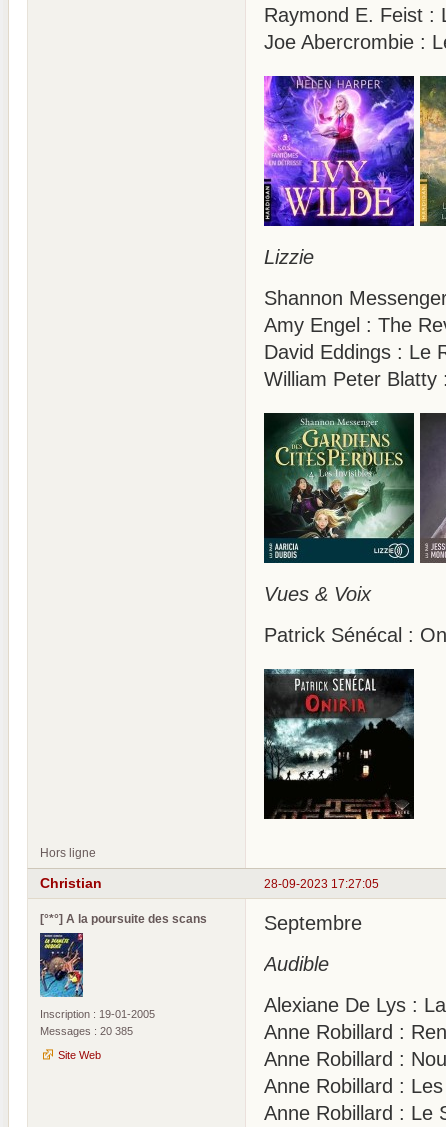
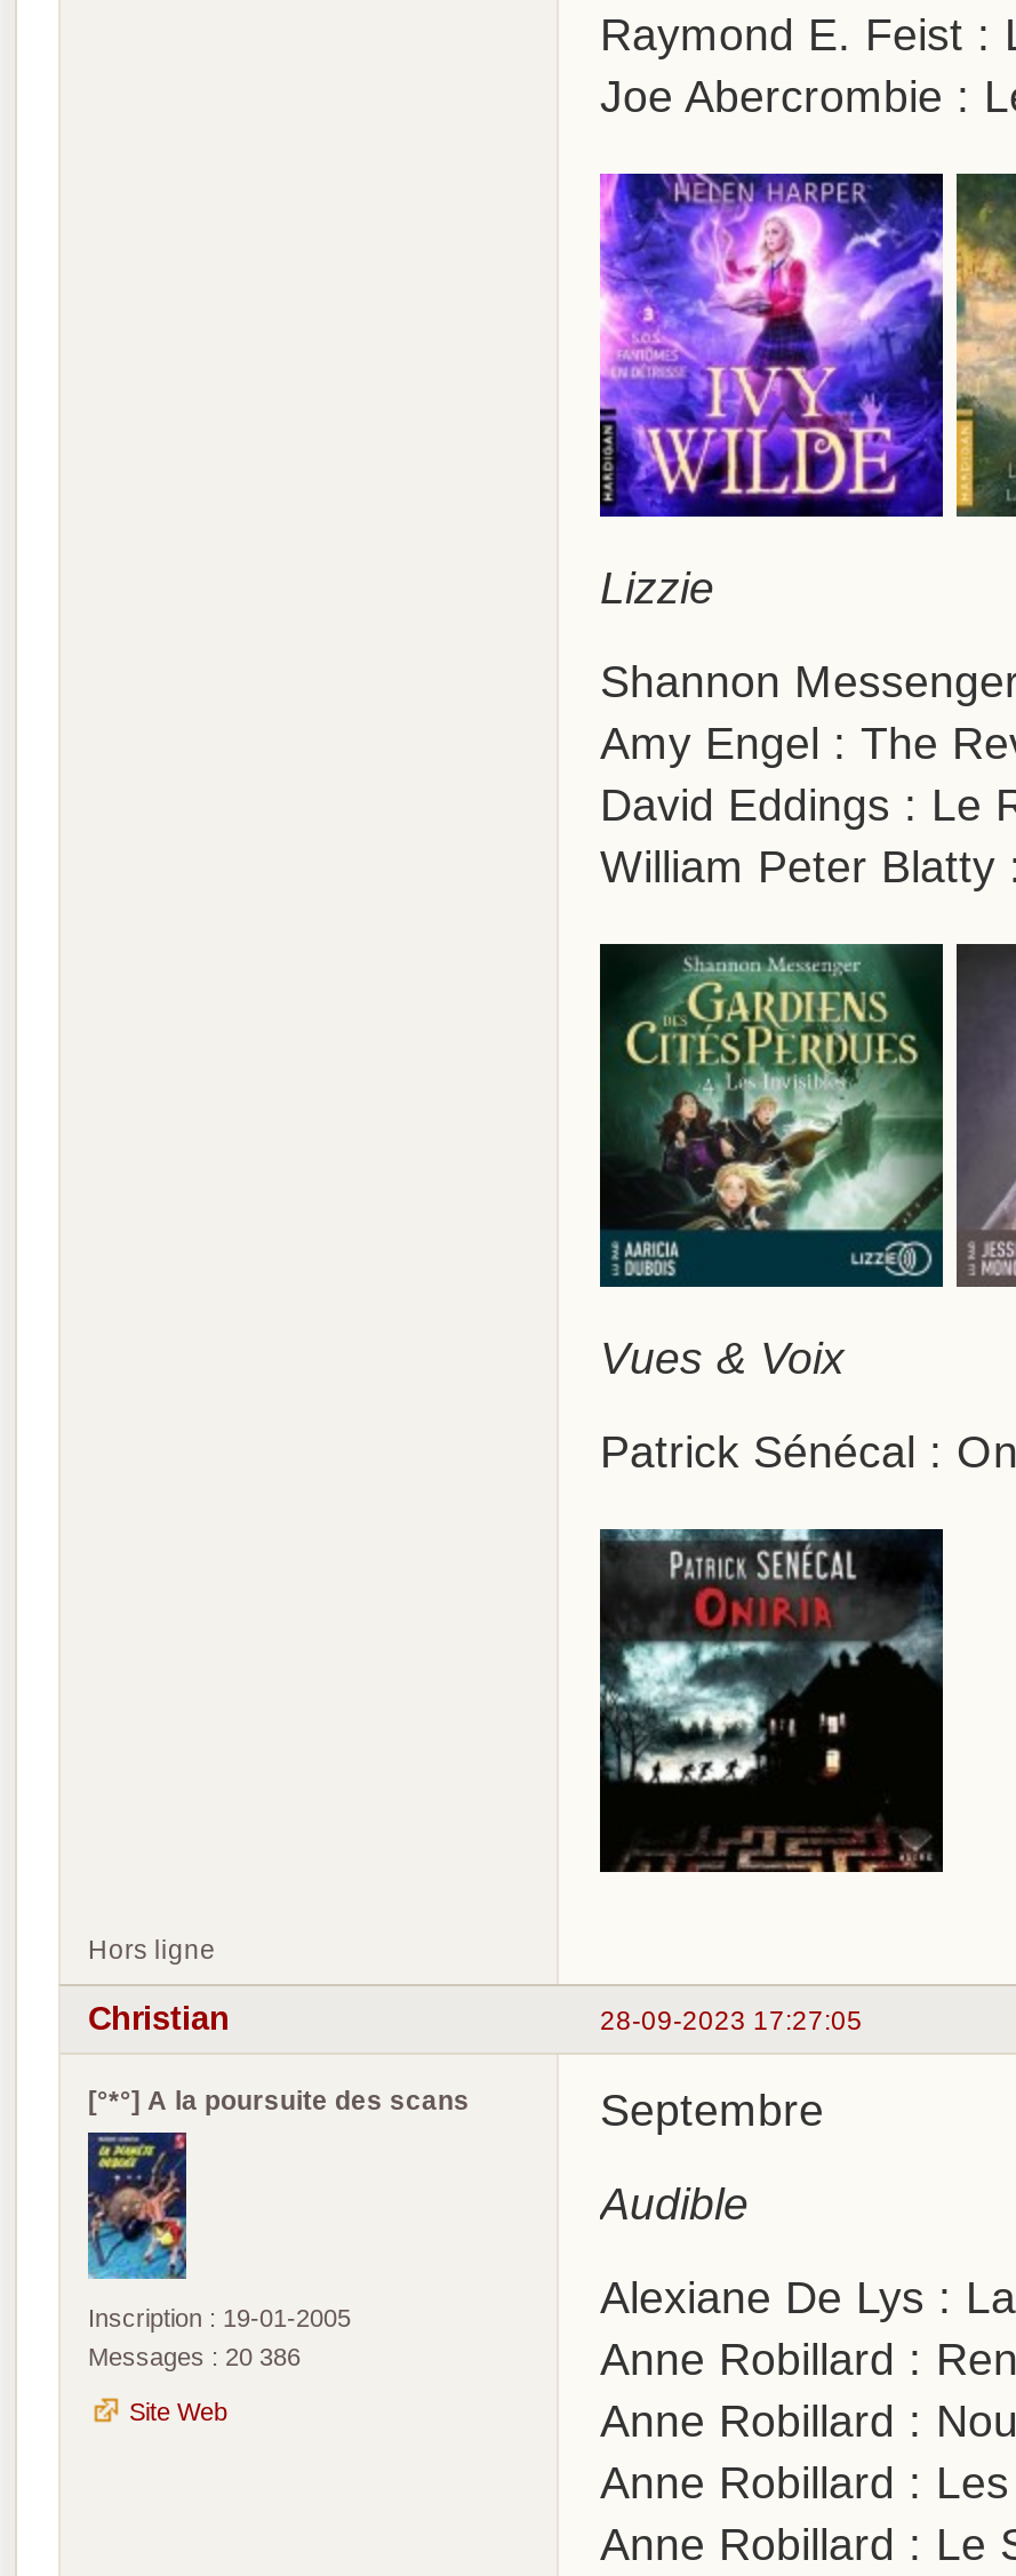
[40,1025,133,1037] Messages : 20 385 -> [88,2344,301,2371] Messages : 20 386

